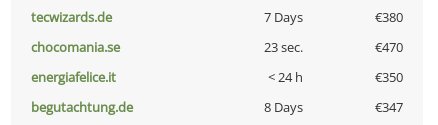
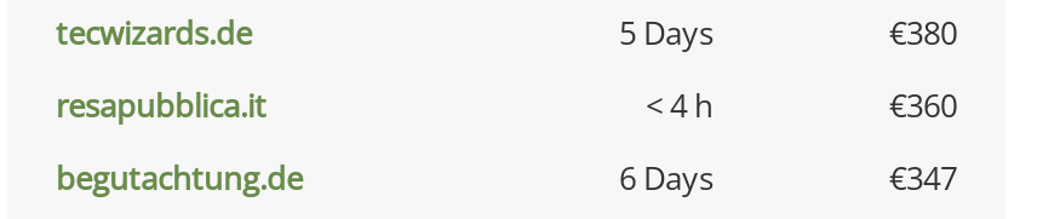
[263,8,302,26] 7 Days -> [619,11,714,54] 5 Days
[31,38,403,86] chocomania.se | 23 sec. | €470 | energiafelice.it | < 24 h | €350 -> [56,83,957,127] resapubblica.it | < 4 h | €360
[263,98,302,116] 8 Days -> [619,156,714,200] 6 Days

